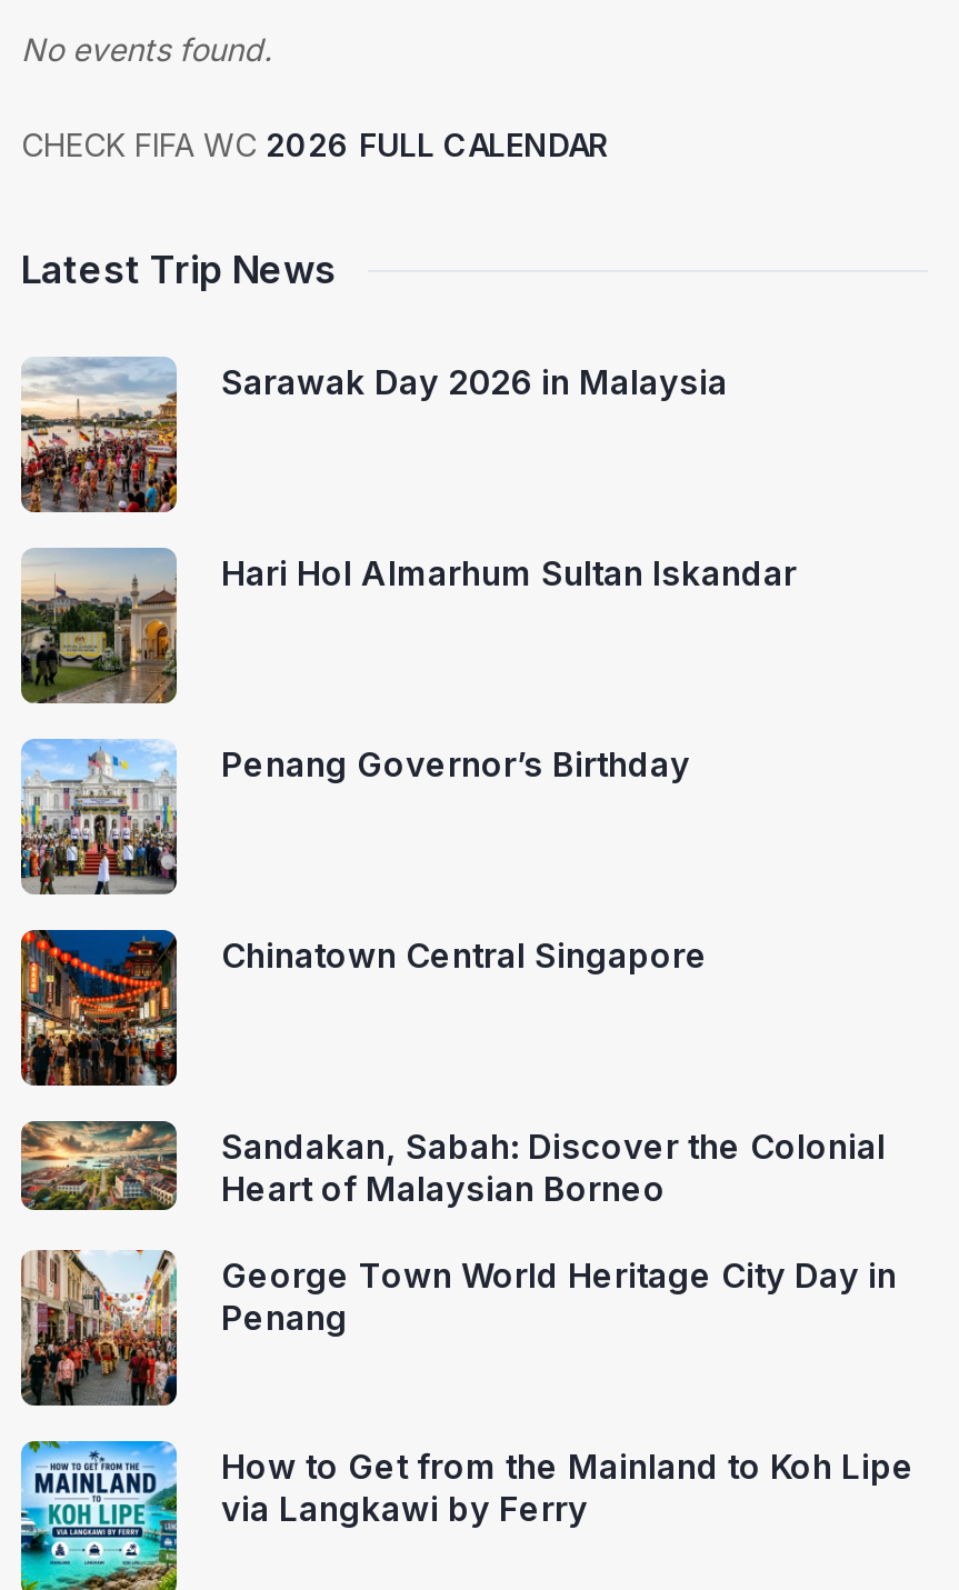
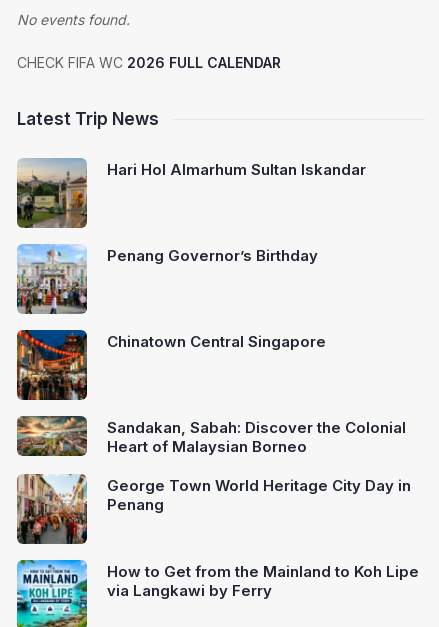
[21,361,728,514] [image] | Sarawak Day 2026 in Malaysia -> none

